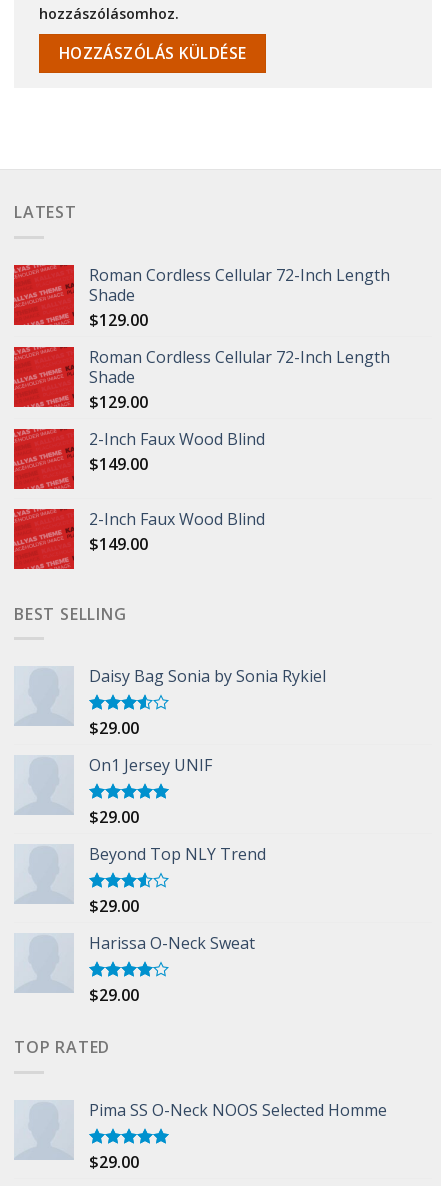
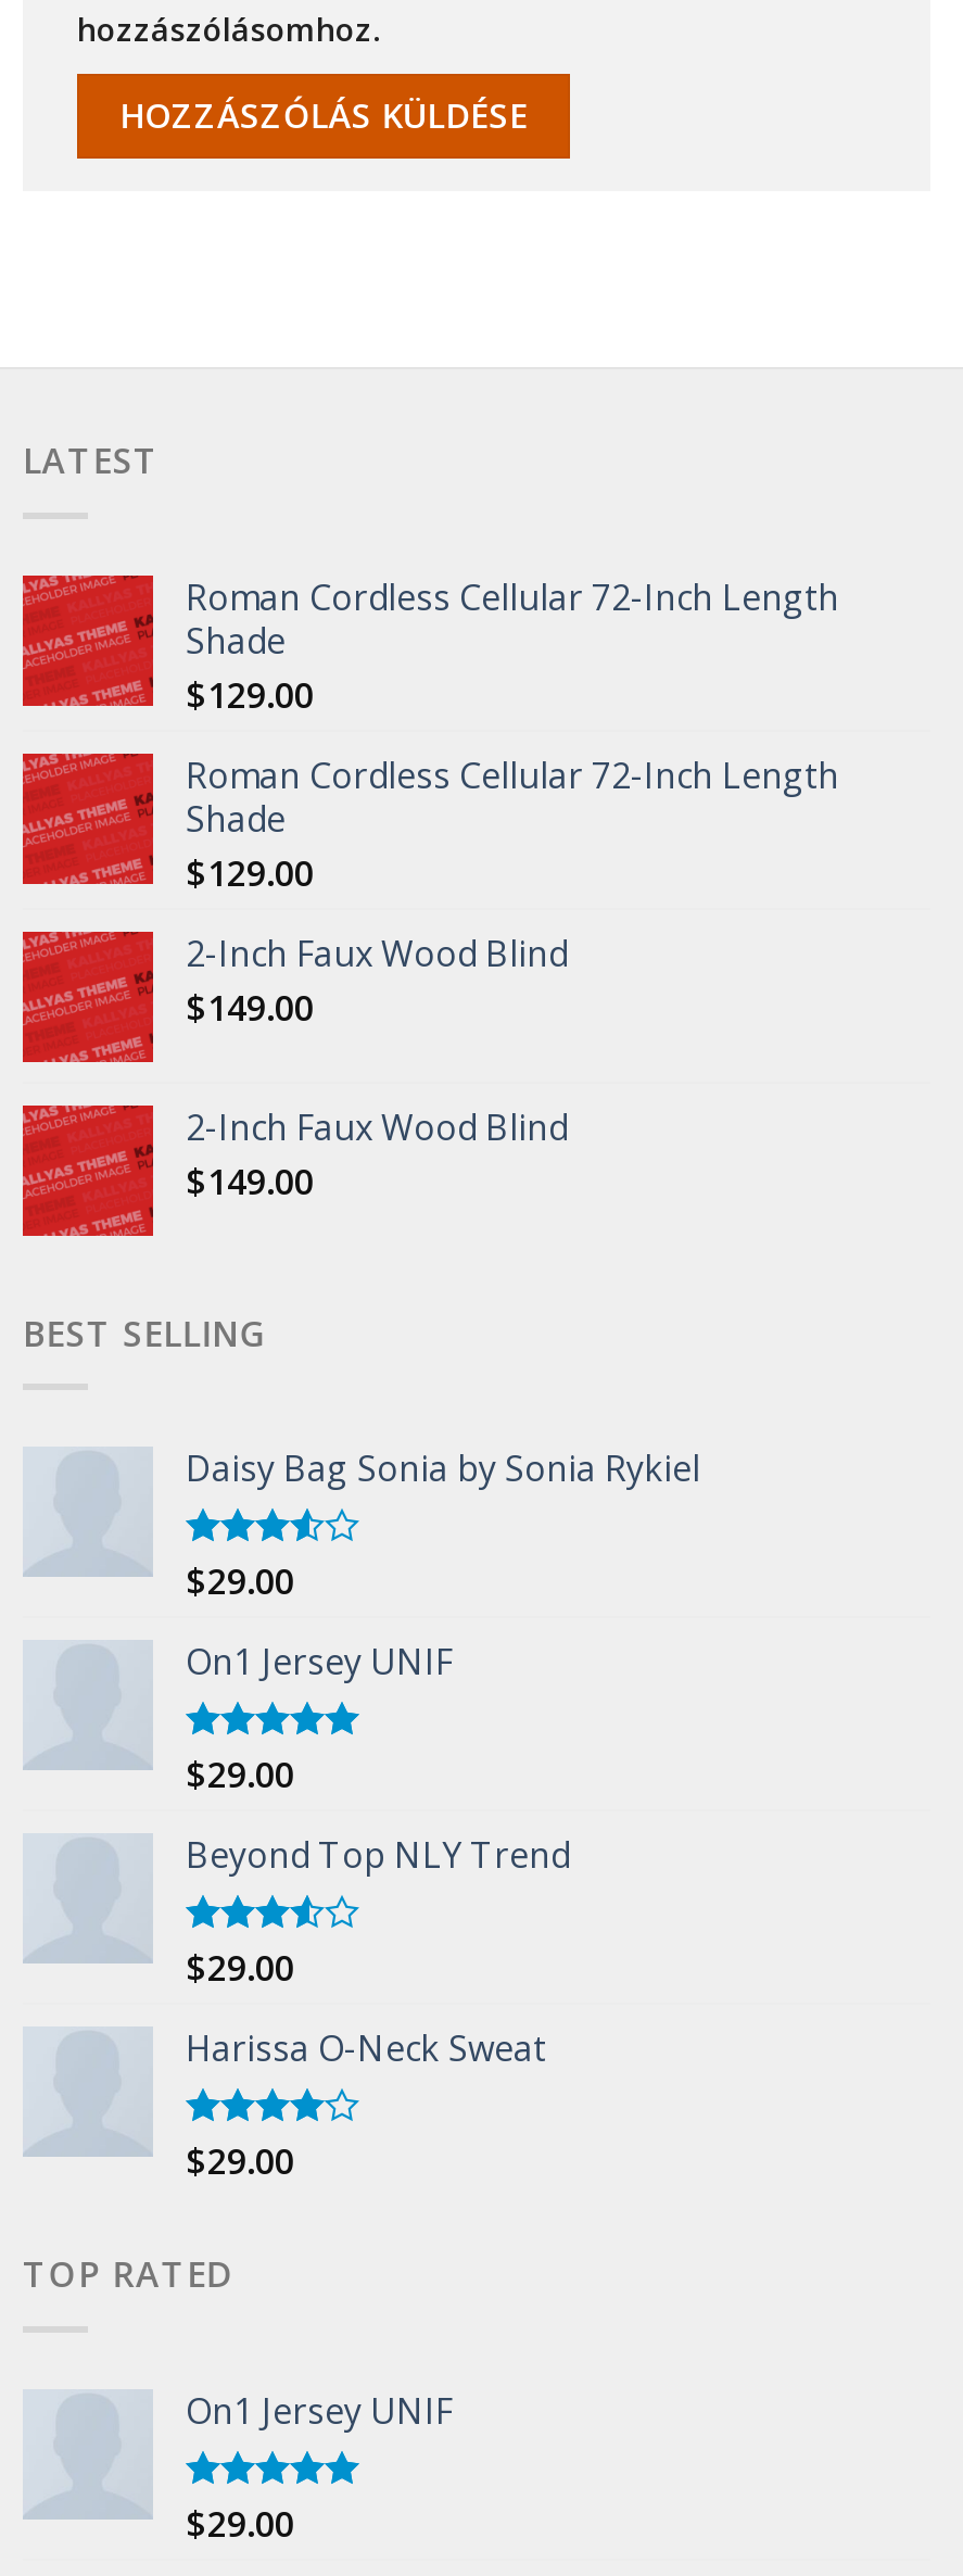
[89,1099,387,1121] Pima SS O-Neck NOOS Selected Homme -> [186,2387,453,2435] On1 Jersey UNIF

